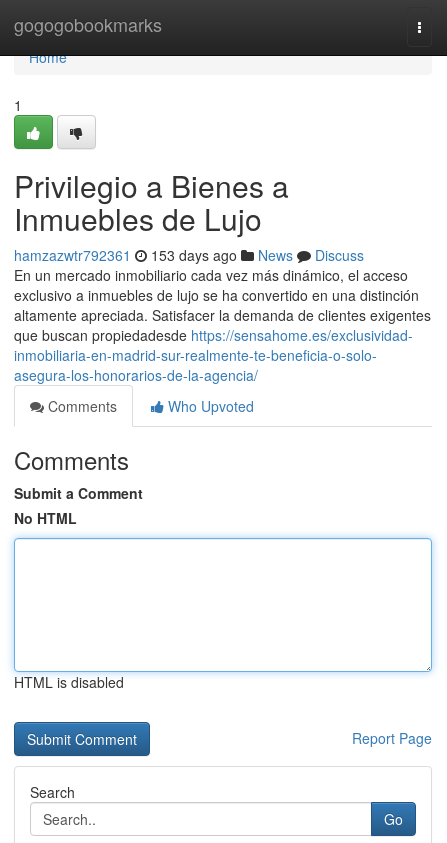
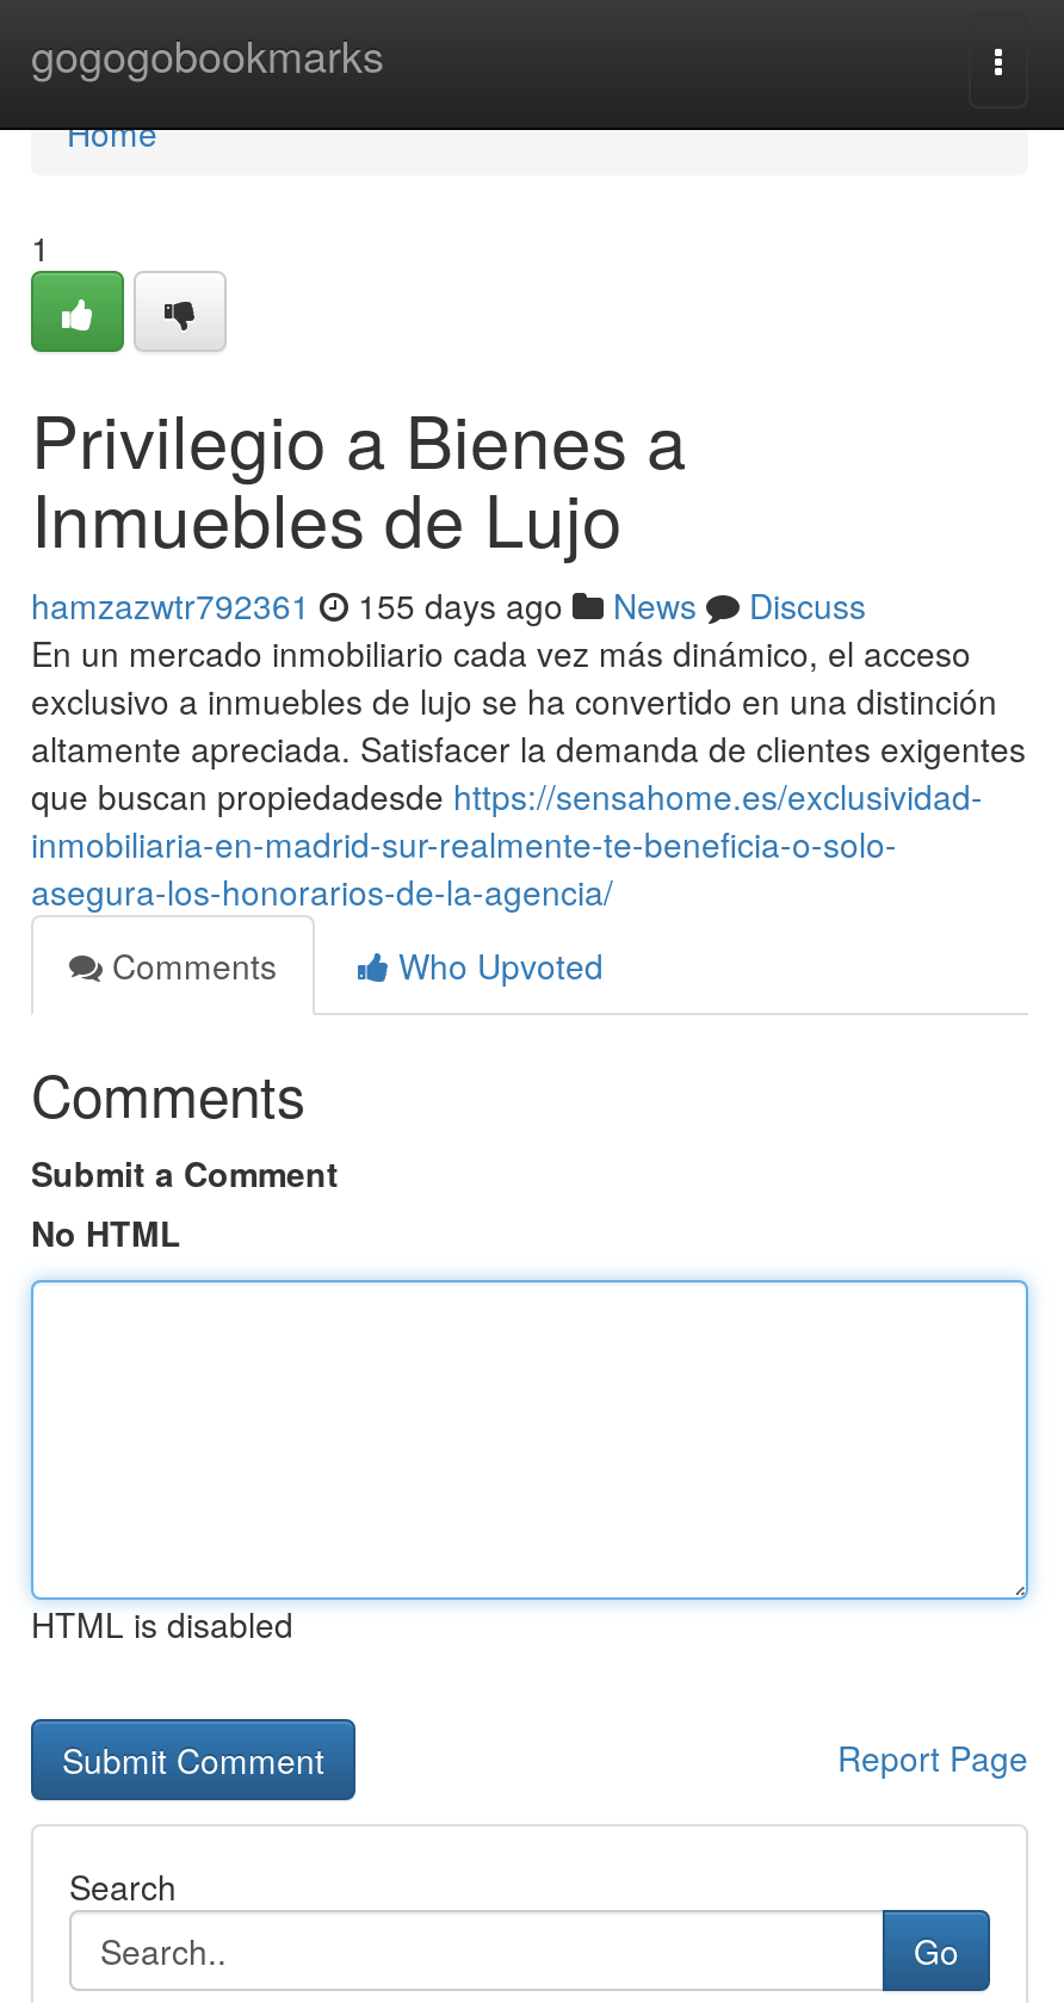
[14,245,364,265] hamzazwtr792361 153 days ago News Discuss -> [31,581,866,629] hamzazwtr792361 155 days ago News Discuss

